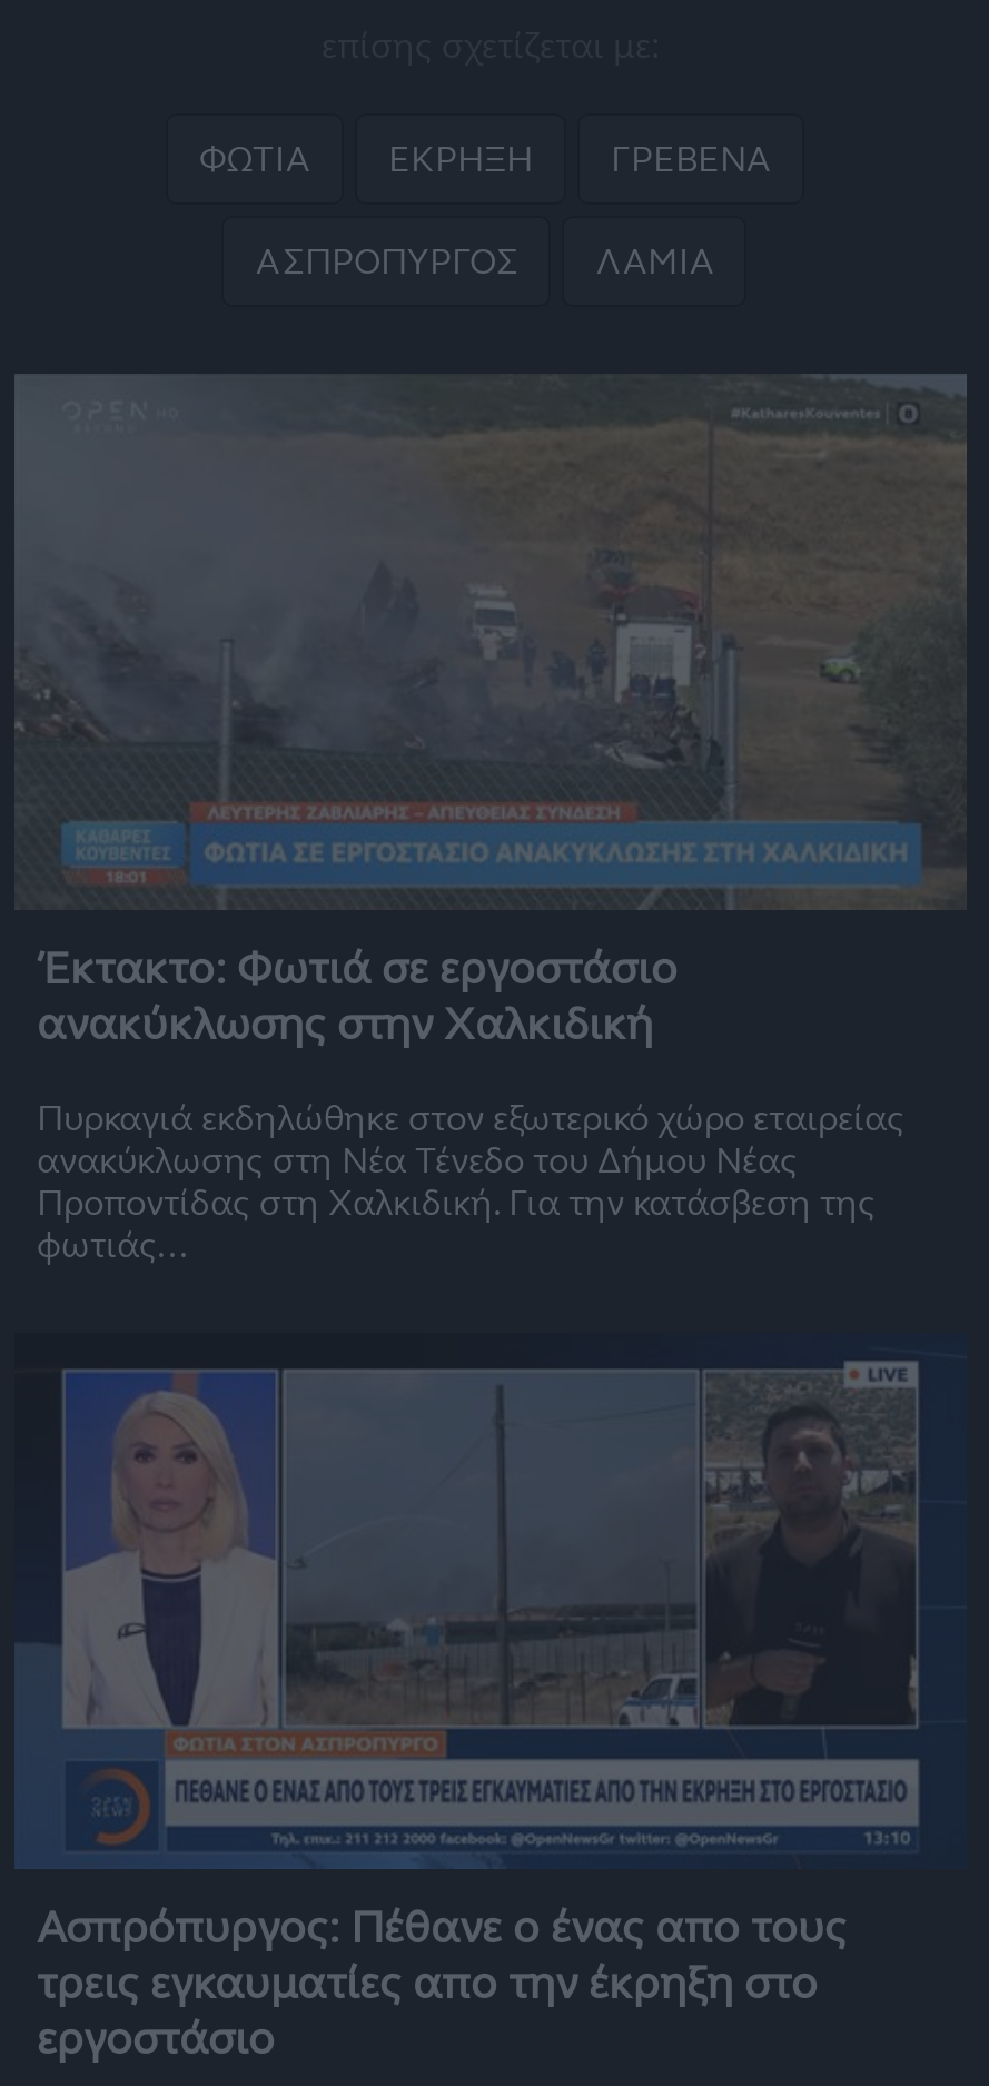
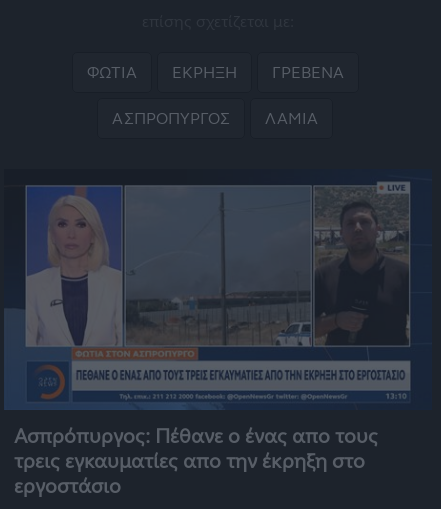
[12,372,969,1267] [image] | Έκτακτο: Φωτιά σε εργοστάσιο | ανακύκλωσης στην Χαλκιδική | Πυρκαγιά εκδηλώθηκε στον εξωτερικό χώρο εταιρείας | ανακύκλωσης στη Νέα Τένεδο του Δήμου Νέας | Προποντίδας στη Χαλκιδική. Για την κατάσβεση της | φωτιάς... -> none

